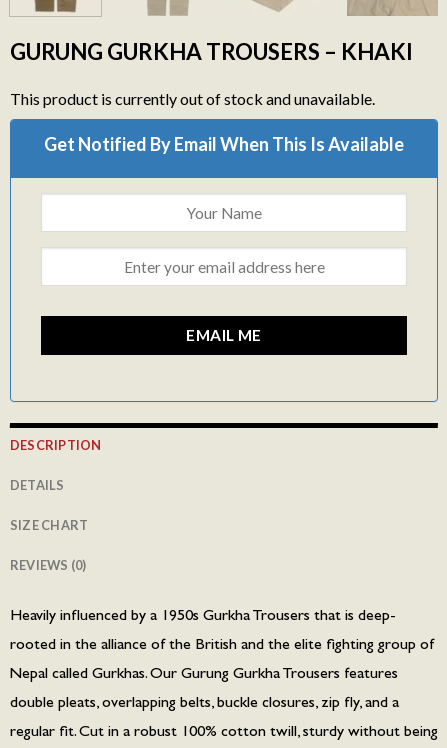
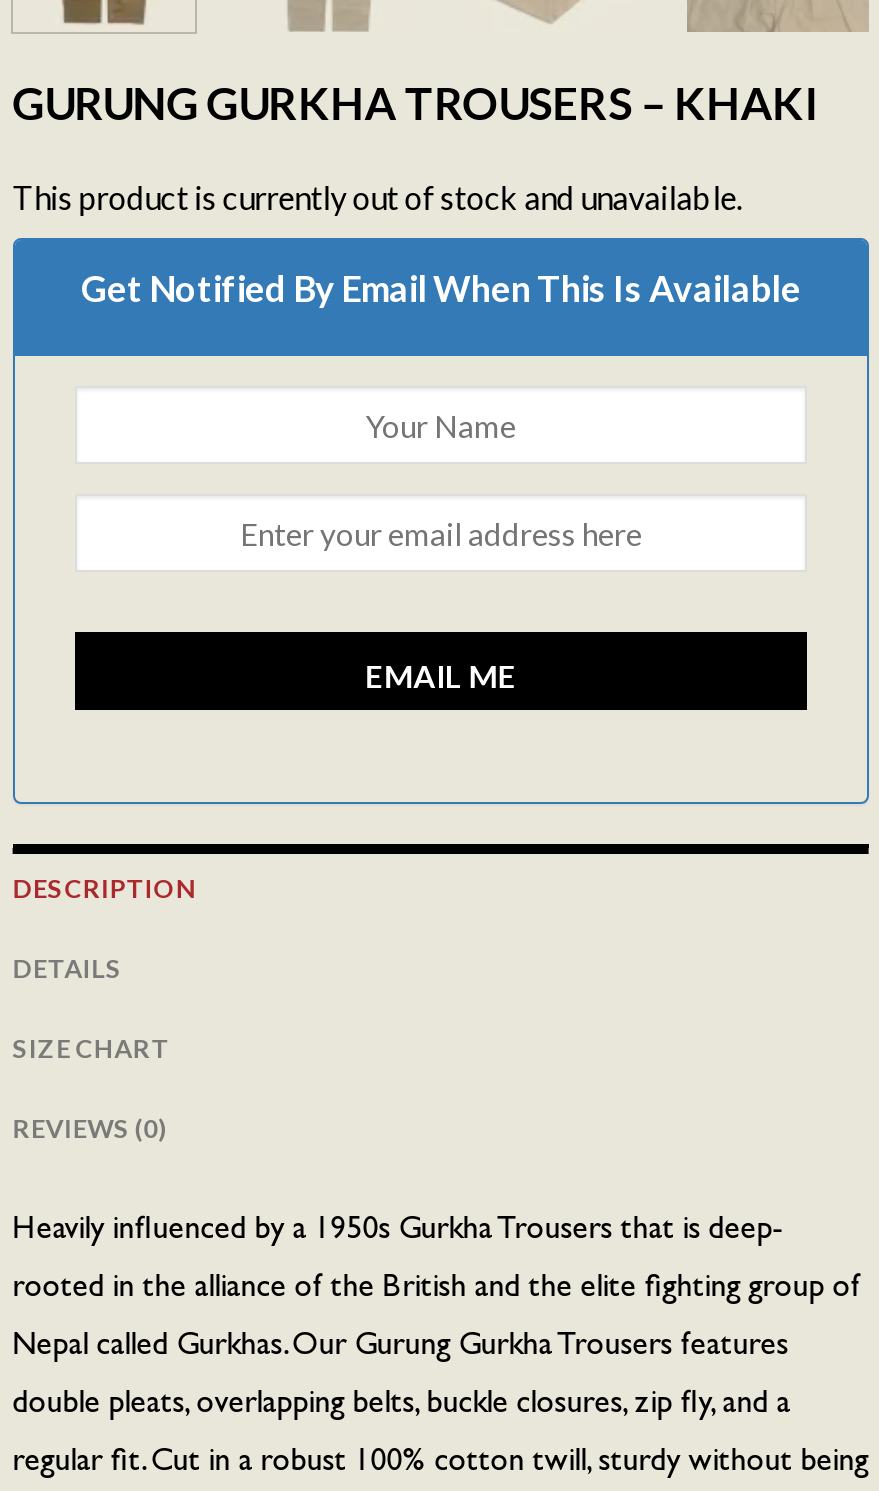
none -> [365,657,517,693] EMAIL ME

